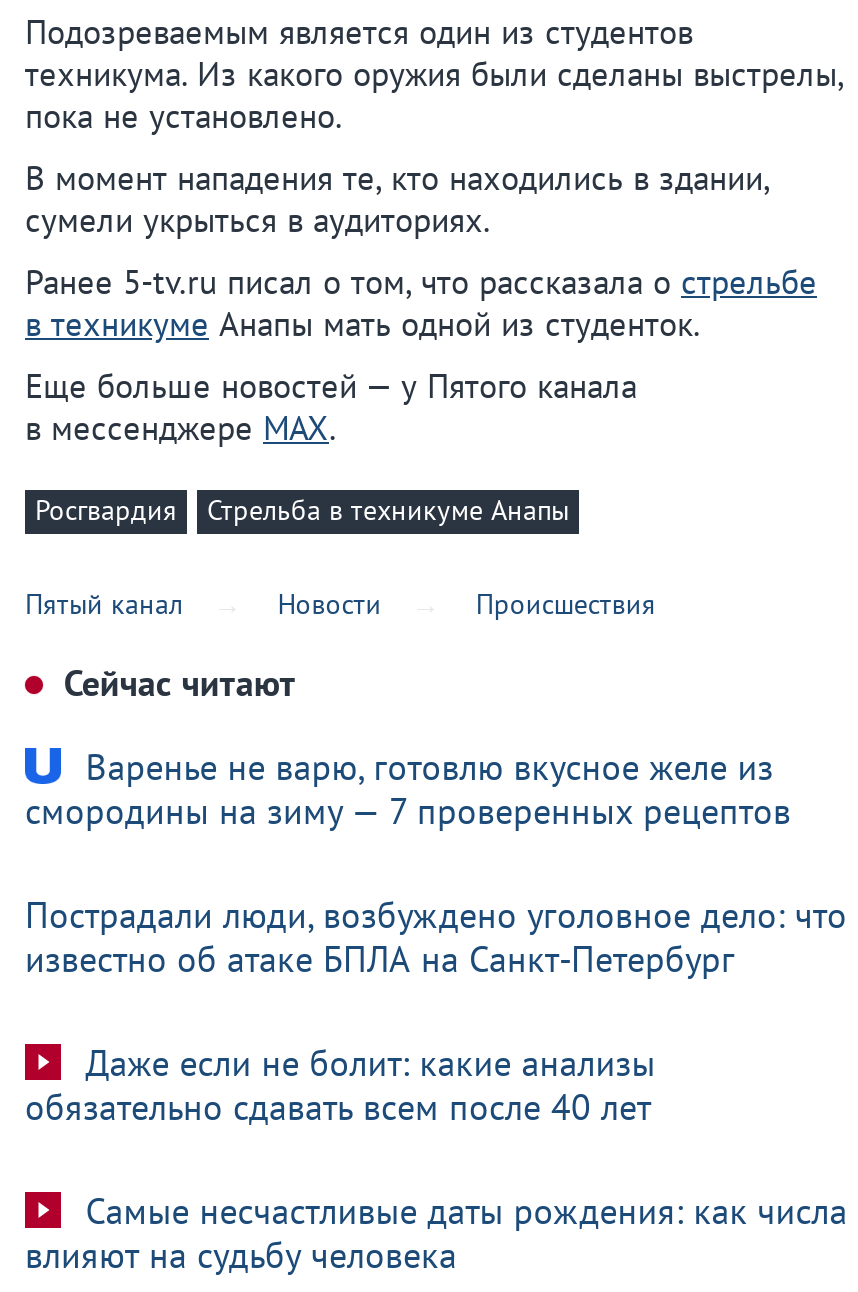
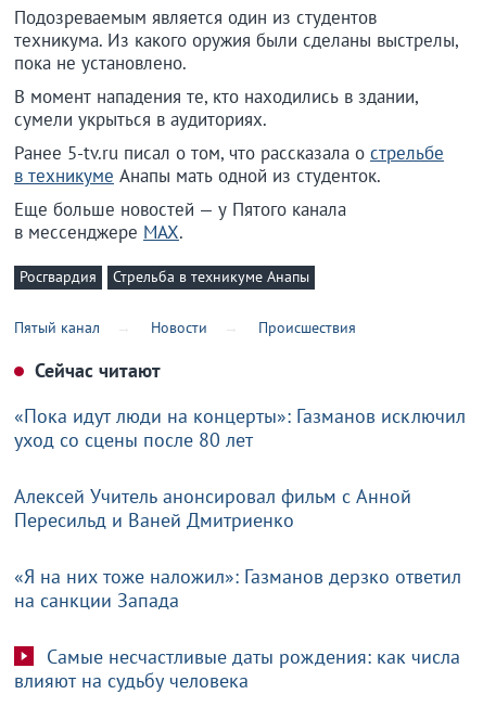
[25,744,791,834] Варенье не варю, готовлю вкусное желе из | смородины на зиму — 7 проверенных рецептов -> [14,403,466,452] «Пока идут люди на концерты»: Газманов исключил | уход со сцены после 80 лет
[25,892,847,982] Пострадали люди, возбуждено уголовное дело: что | известно об атаке БПЛА на Санкт-Петербург -> [14,483,411,532] Алексей Учитель анонсировал фильм с Анной | Пересильд и Ваней Дмитриенко
[25,1040,655,1130] Даже если не болит: какие анализы | обязательно сдавать всем после 40 лет -> [14,564,461,612] «Я на них тоже наложил»: Газманов дерзко ответил | на санкции Запада

